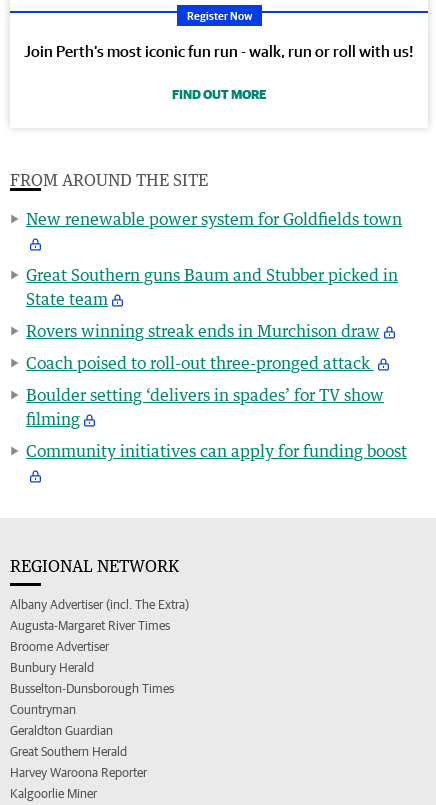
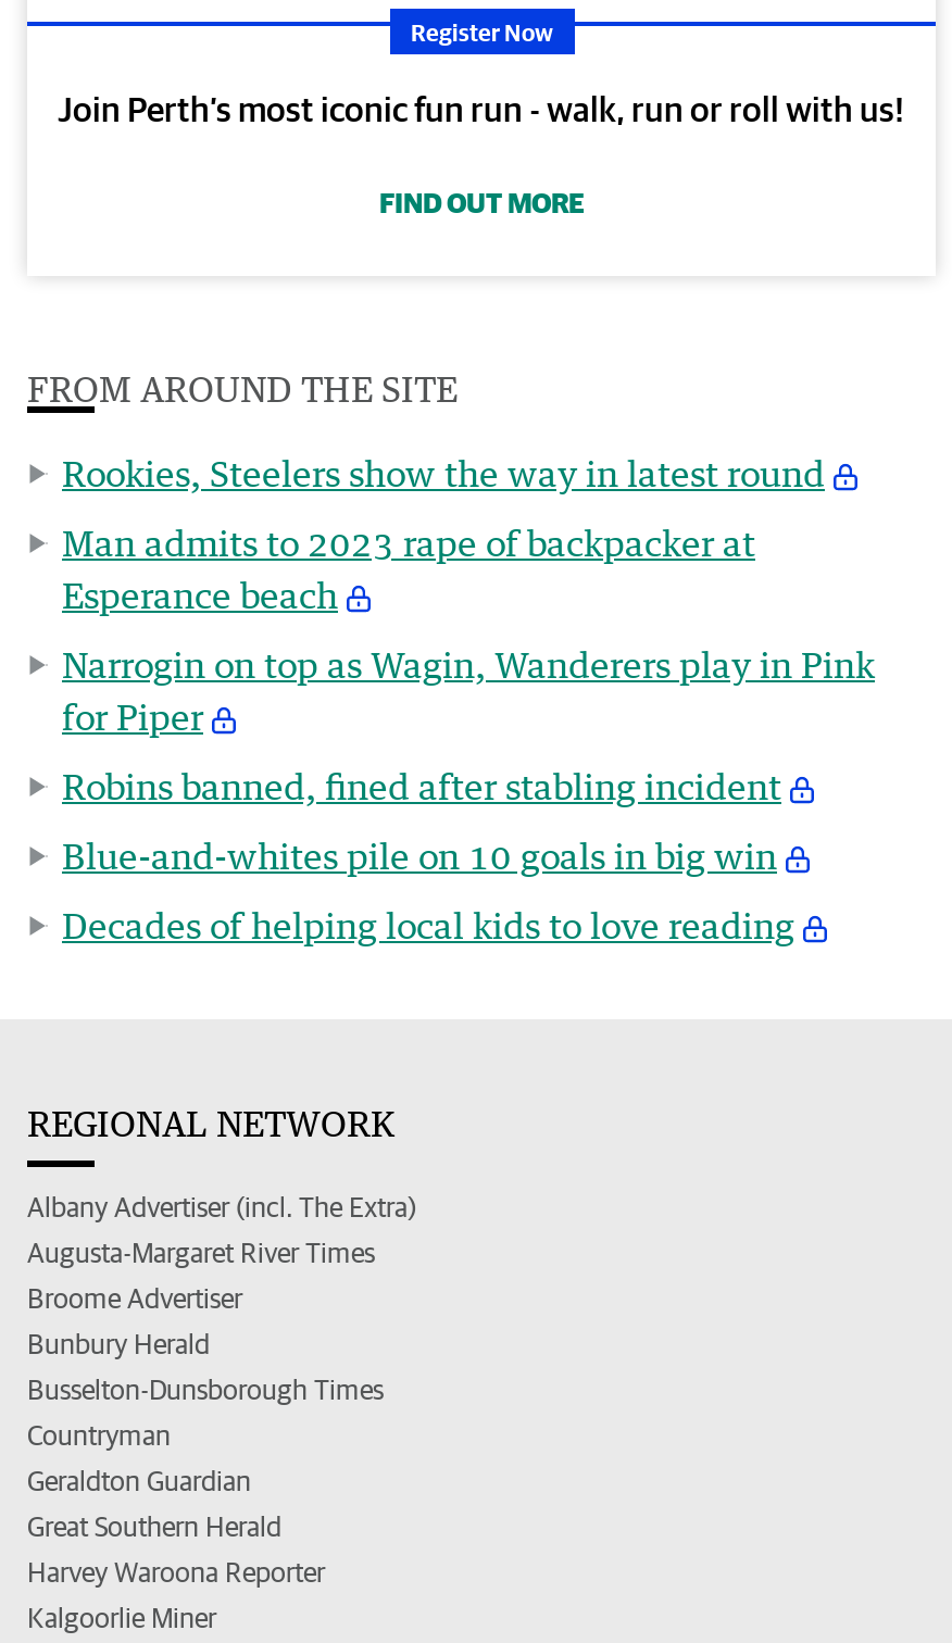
[26,208,402,228] New renewable power system for Goldfields town -> [62,451,825,494] Rookies, Steelers show the way in latest round
[26,264,398,308] Great Southern guns Baum and Stubber picked in | State team -> [62,521,755,616] Man admits to 2023 rape of backpacker at | Esperance beach
[26,320,380,340] Rovers winning streak ends in Murchison draw -> [62,642,875,738] Narrogin on top as Wagin, Wanderers play in Pink | for Piper
[26,352,374,372] Coach poised to roll-out three-pronged attack -> [62,764,781,807] Robins banned, fined after stabling incident
[26,384,384,428] Boulder setting ‘delivers in spades’ for TV show | filming -> [62,833,777,877] Blue-and-whites pile on 10 goals in big win
[26,440,407,460] Community initiatives can apply for funding boost -> [62,903,794,946] Decades of helping local kids to love reading

